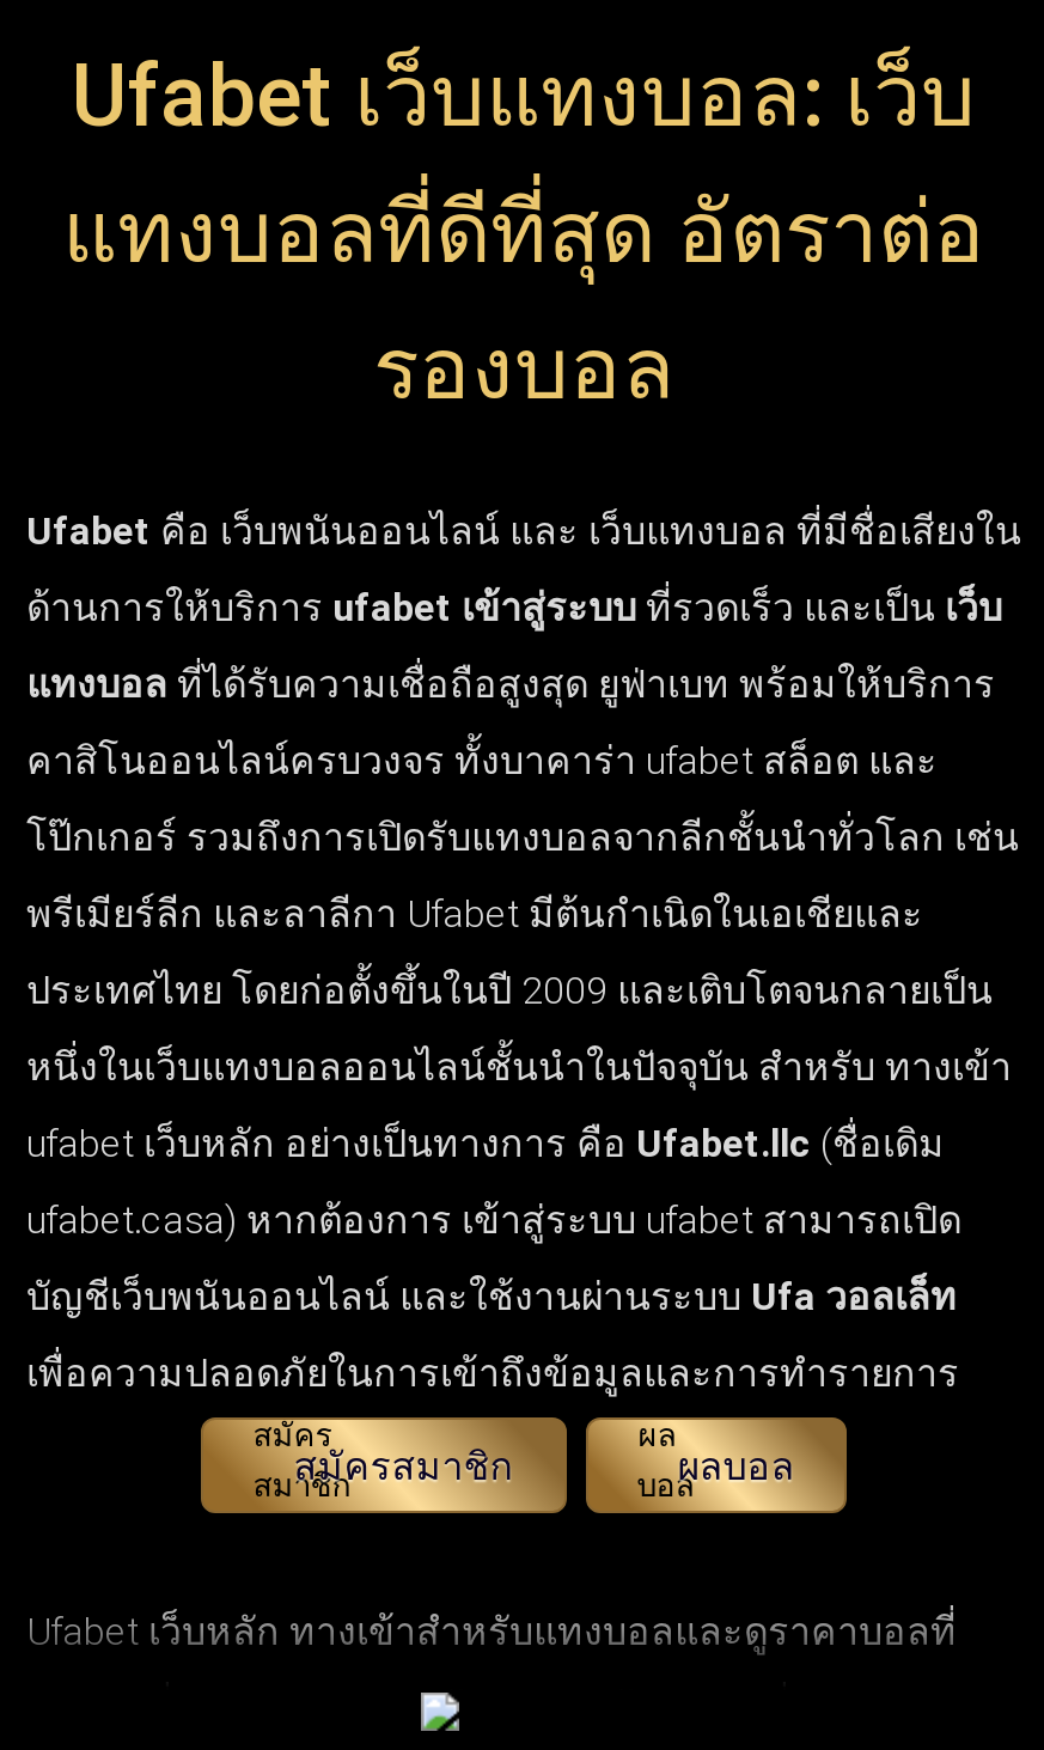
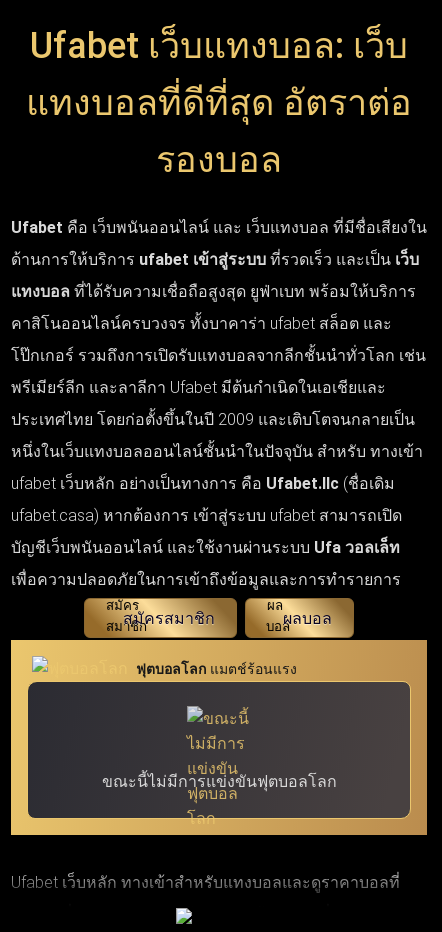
none -> [10,639,428,836] [image] | ฟุตบอลโลก แมตช์ร้อนแรง
none -> [101,772,336,791] ขณะนี้ไม่มีการแข่งขันฟุตบอลโลก

